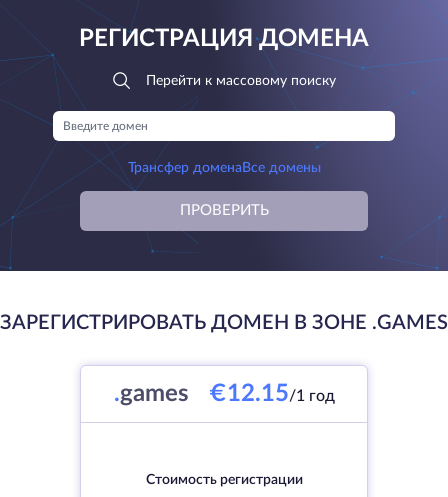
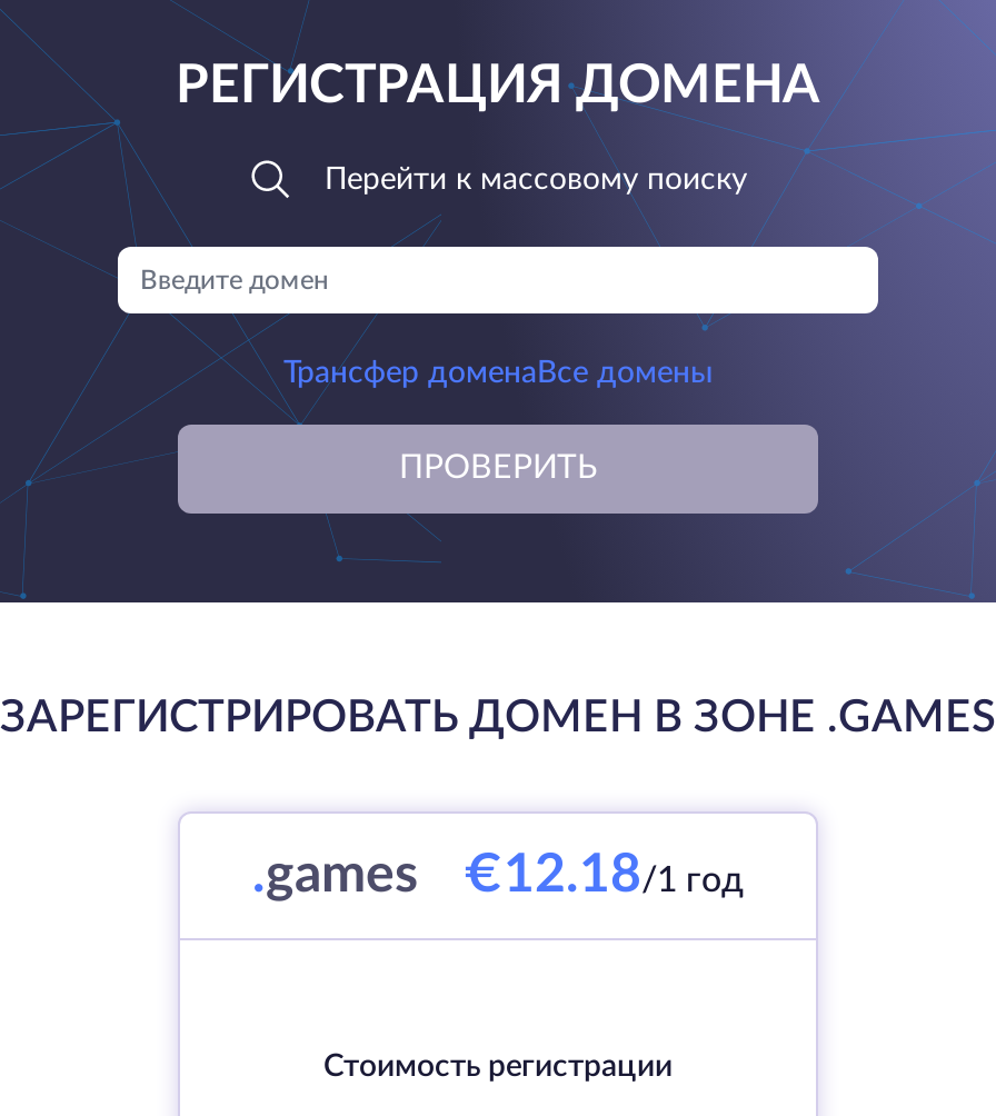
[113,382,334,406] .games €12.15/1 год -> [252,849,744,903] .games €12.18/1 год

